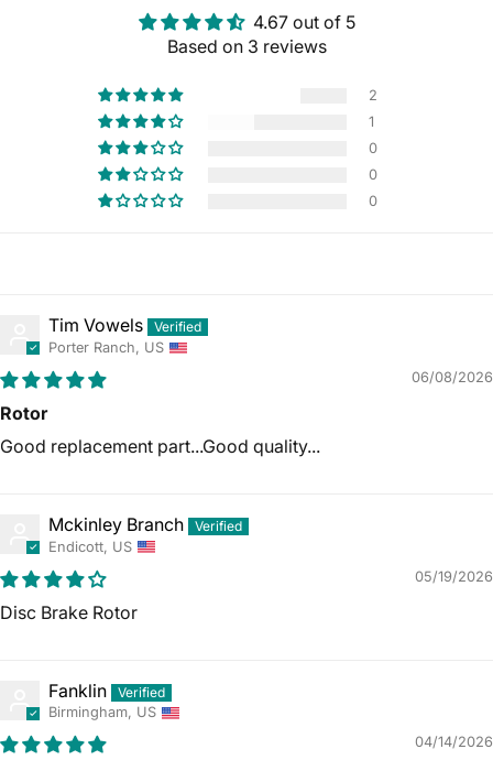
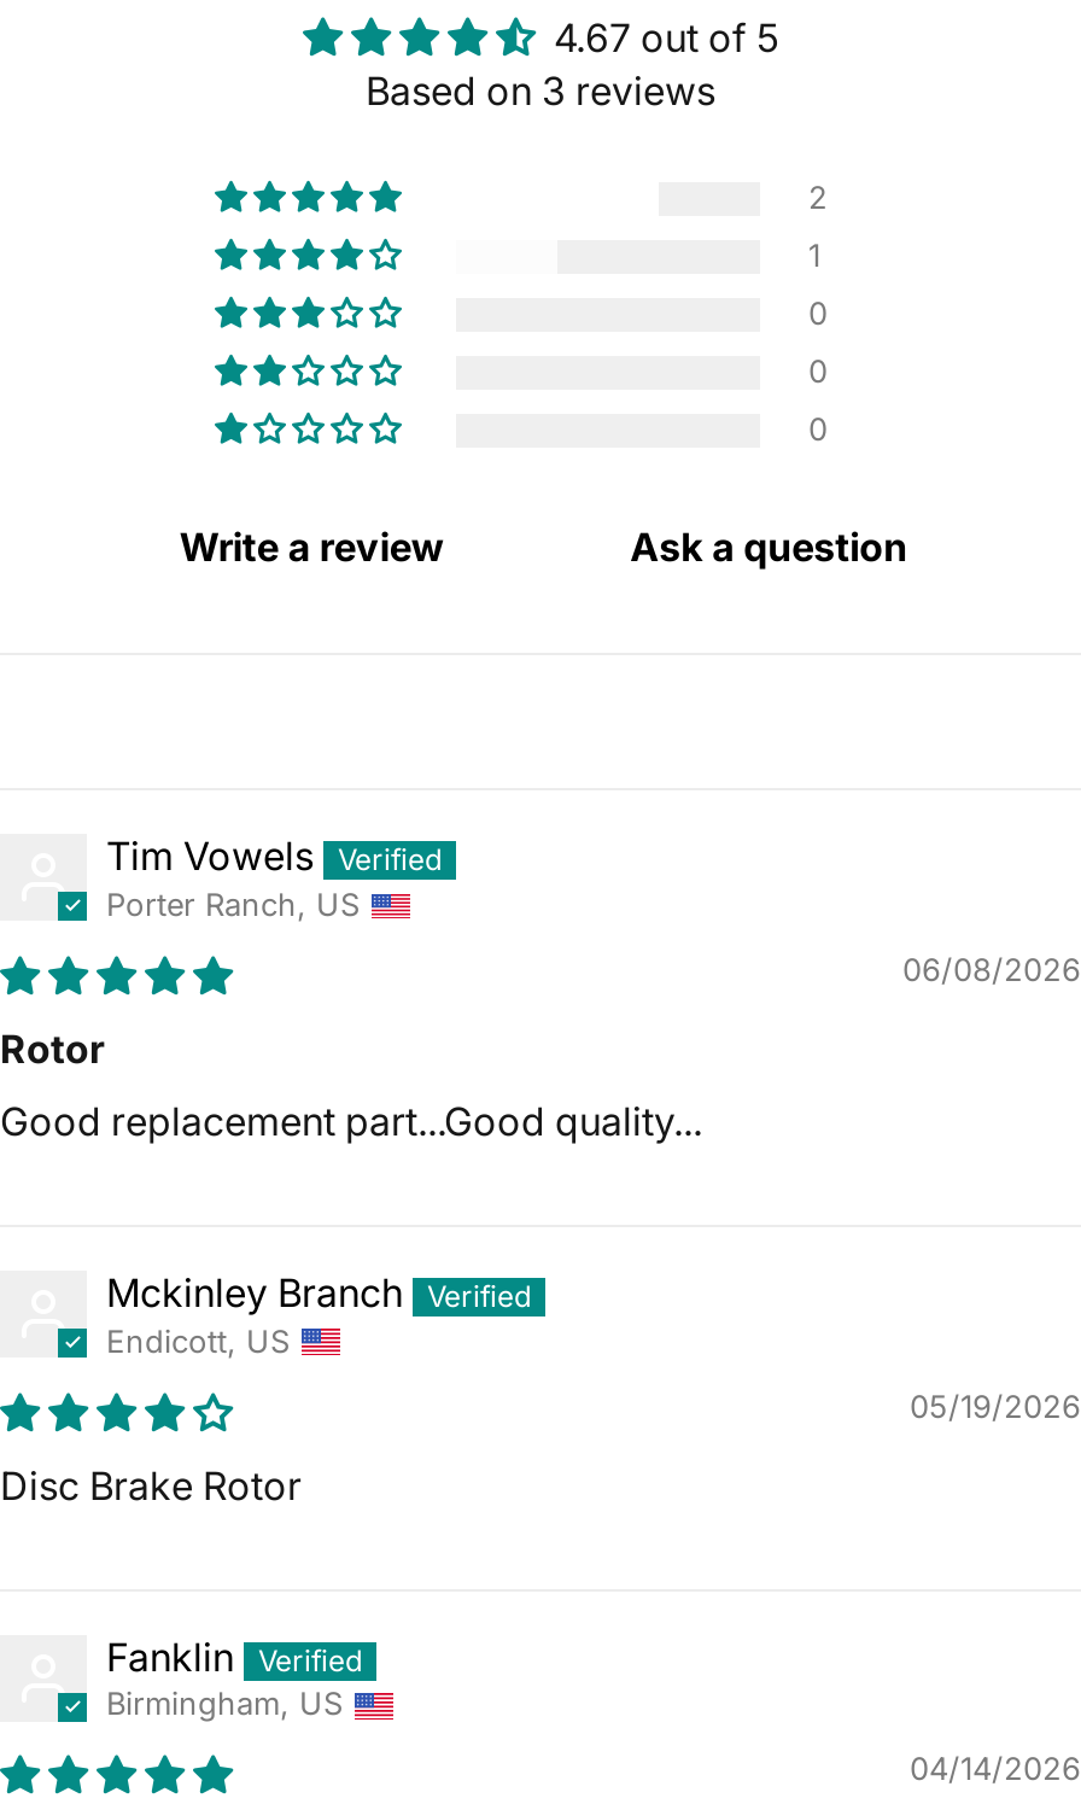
none -> [180,523,908,572] Write a review | Ask a question

